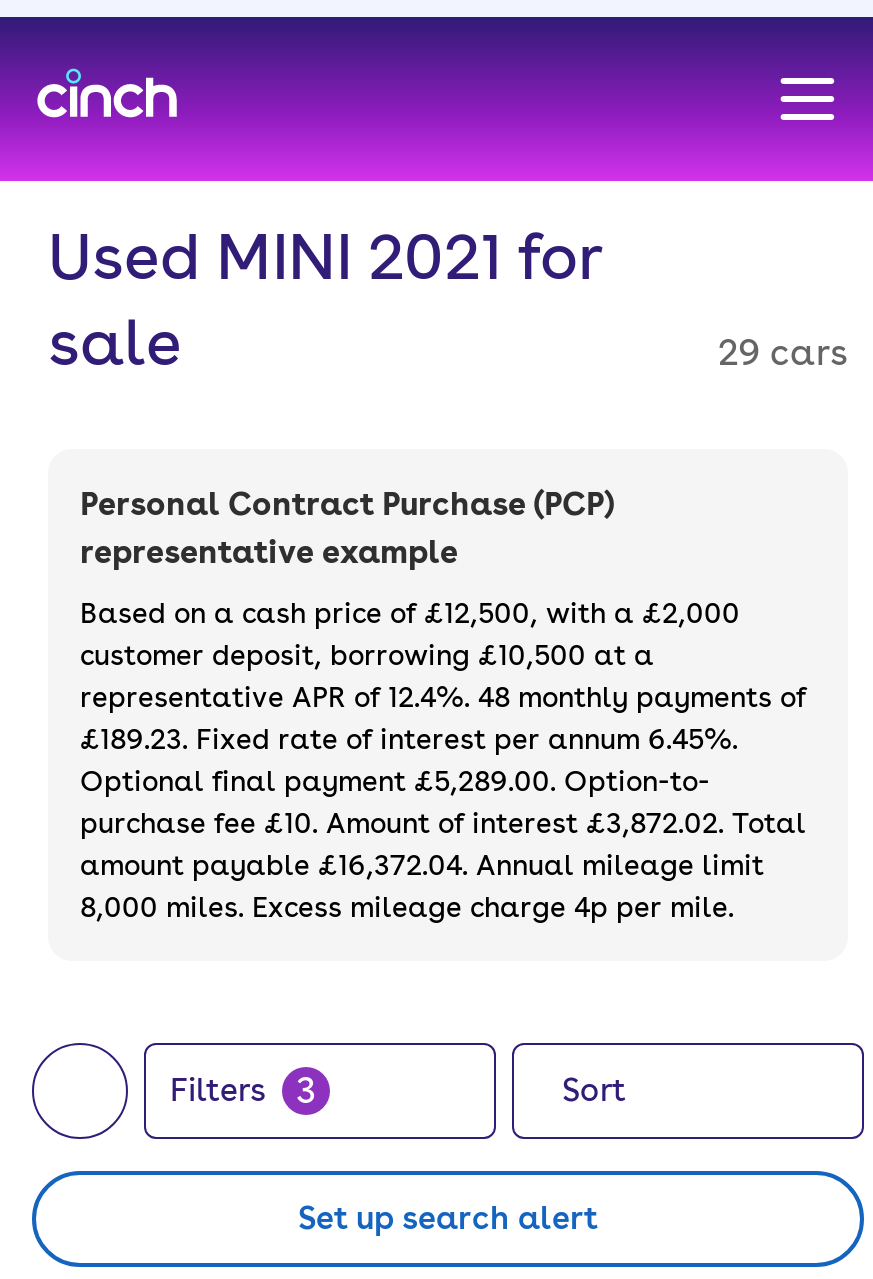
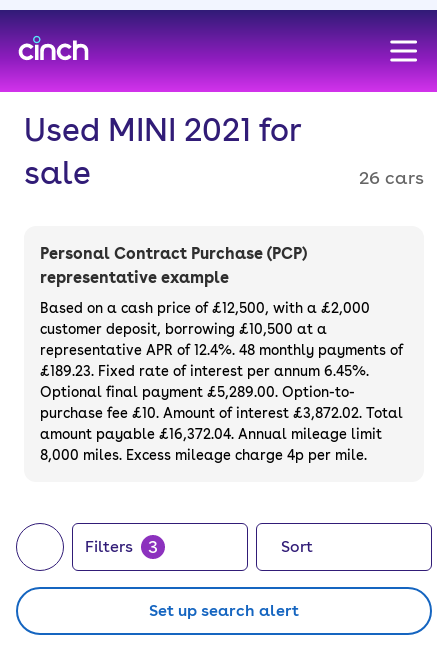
[718,331,848,373] 29 cars -> [359,167,424,188] 26 cars

